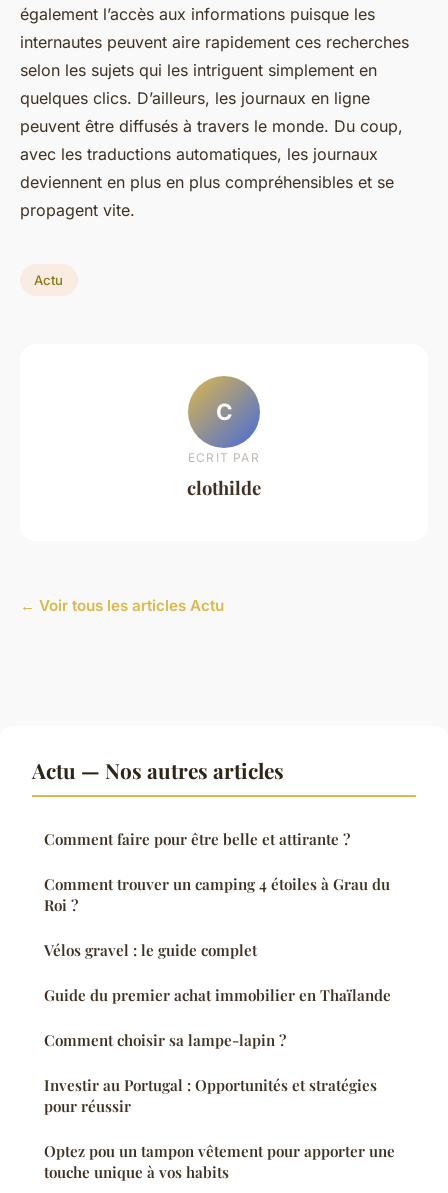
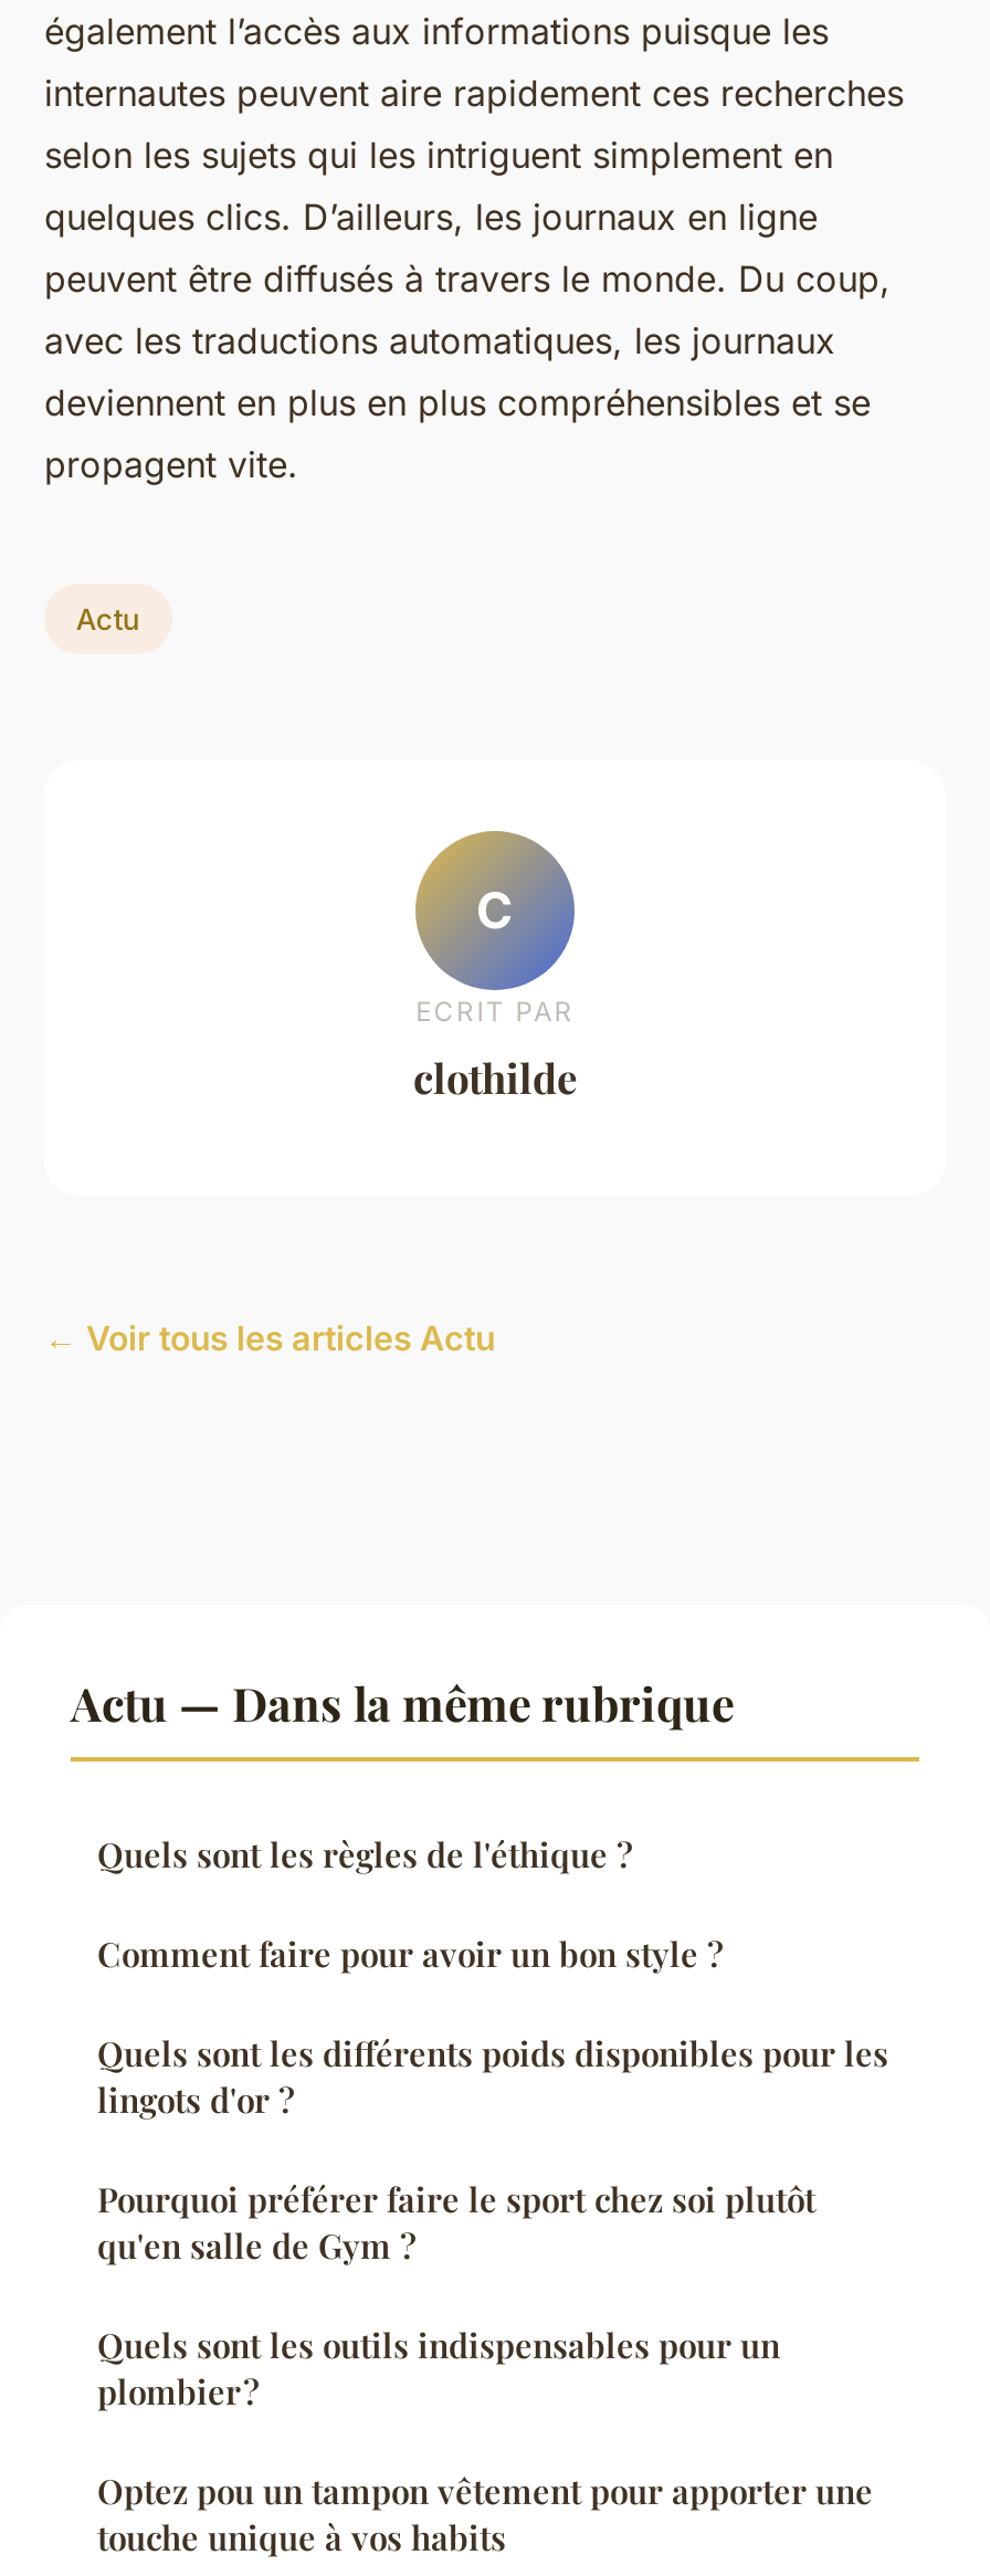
[32,756,391,1116] Actu — Nos autres articles | Comment faire pour être belle et attirante ? | Comment trouver un camping 4 étoiles à Grau du | Roi ? | Vélos gravel : le guide complet | Guide du premier achat immobilier en Thaïlande | Comment choisir sa lampe-lapin ? | Investir au Portugal : Opportunités et stratégies | pour réussir -> [71,1672,888,2414] Actu — Dans la même rubrique | Quels sont les règles de l'éthique ? | Comment faire pour avoir un bon style ? | Quels sont les différents poids disponibles pour les | lingots d'or ? | Pourquoi préférer faire le sport chez soi plutôt | qu'en salle de Gym ? | Quels sont les outils indispensables pour un | plombier ?

